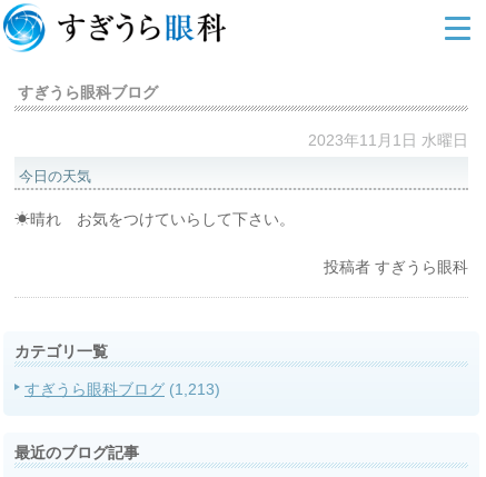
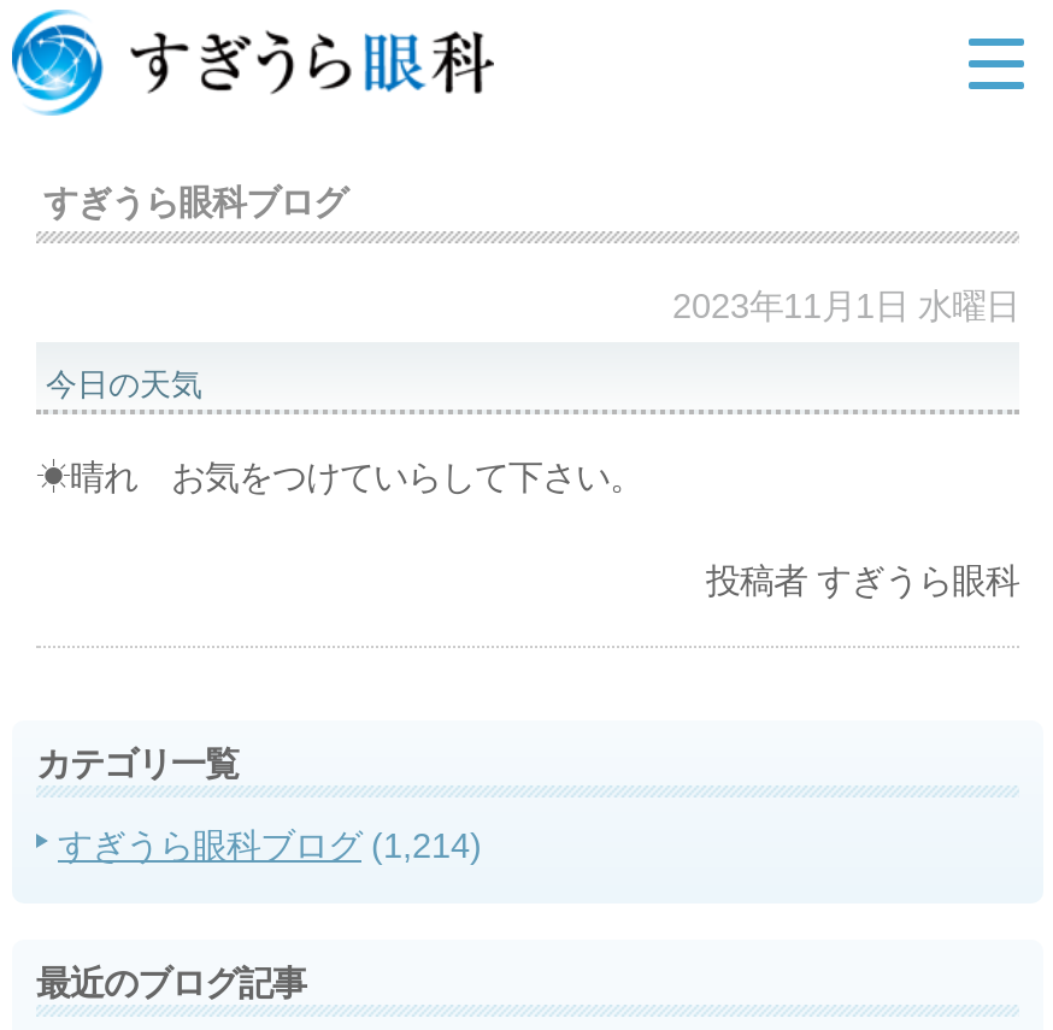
[24,380,220,398] すぎうら眼科ブログ(1,213) -> [58,826,482,865] すぎうら眼科ブログ(1,214)

